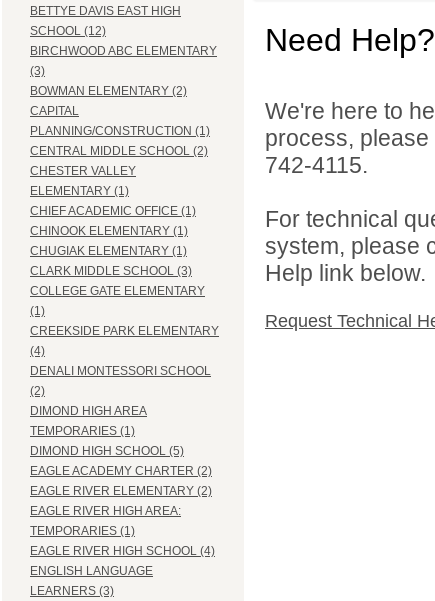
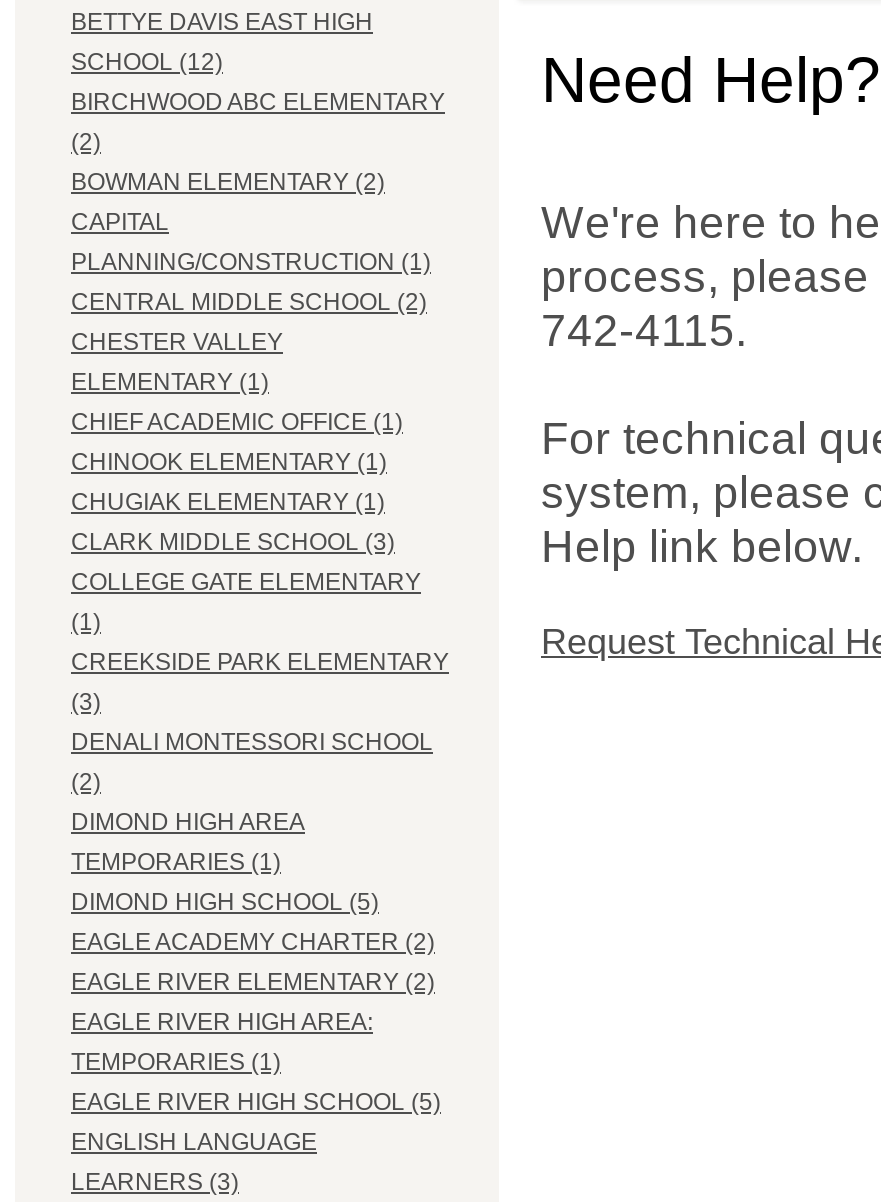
[30,64,45,78] (3) -> [71,129,101,157] (2)
[30,344,45,358] (4) -> [71,689,101,717] (3)
[30,544,215,558] EAGLE RIVER HIGH SCHOOL (4) -> [71,1089,441,1117] EAGLE RIVER HIGH SCHOOL (5)

